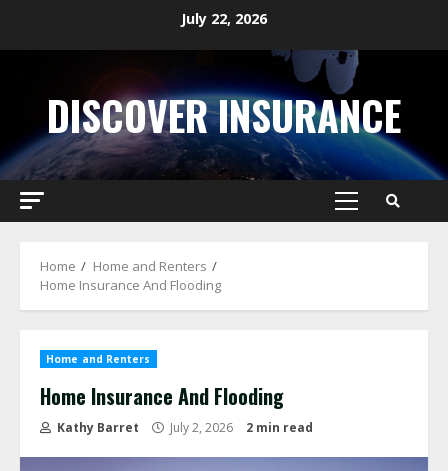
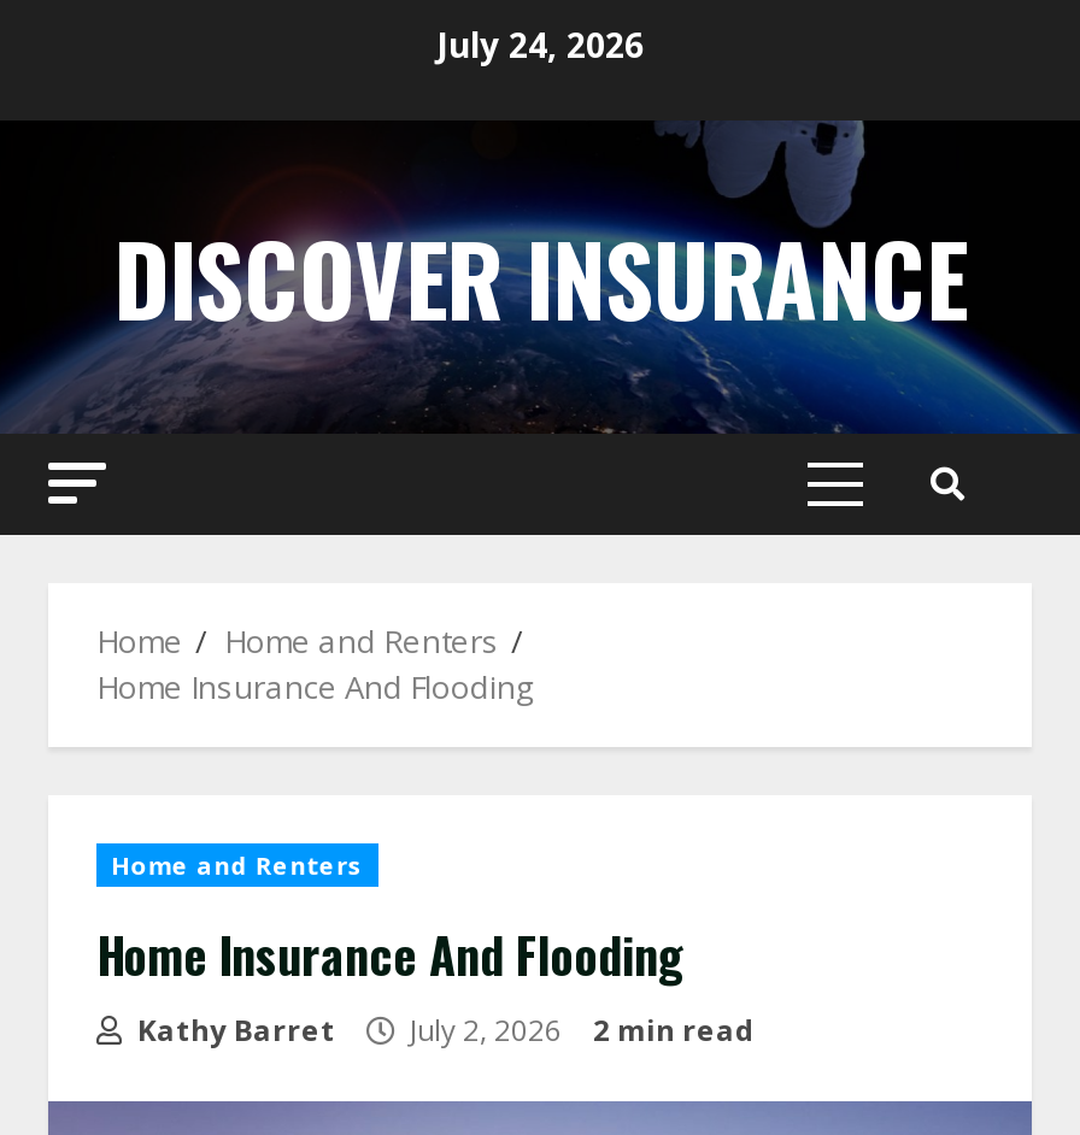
[181,8,267,27] July 22, 2026 -> [436,20,644,66] July 24, 2026

